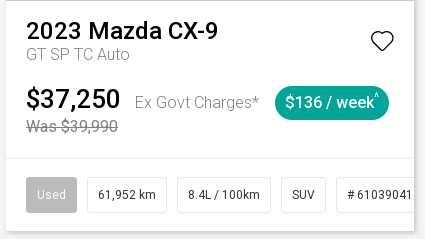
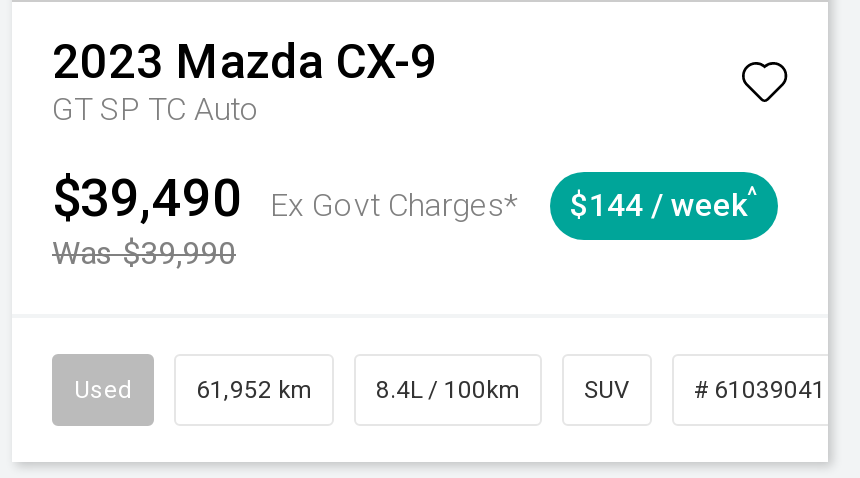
[26,84,121,114] $37,250 -> [52,168,242,228] $39,490
[284,91,378,112] $136 / week^ -> [569,182,757,224] $144 / week^

